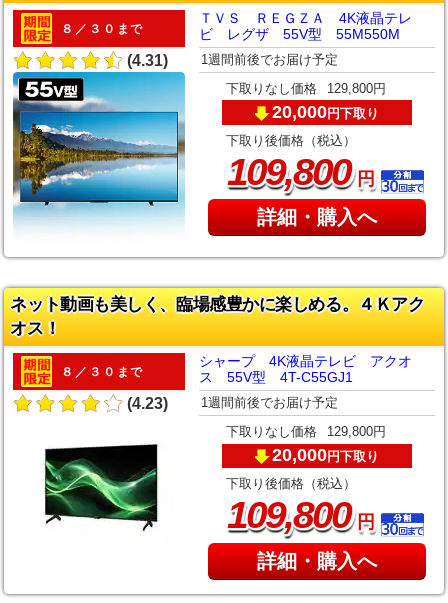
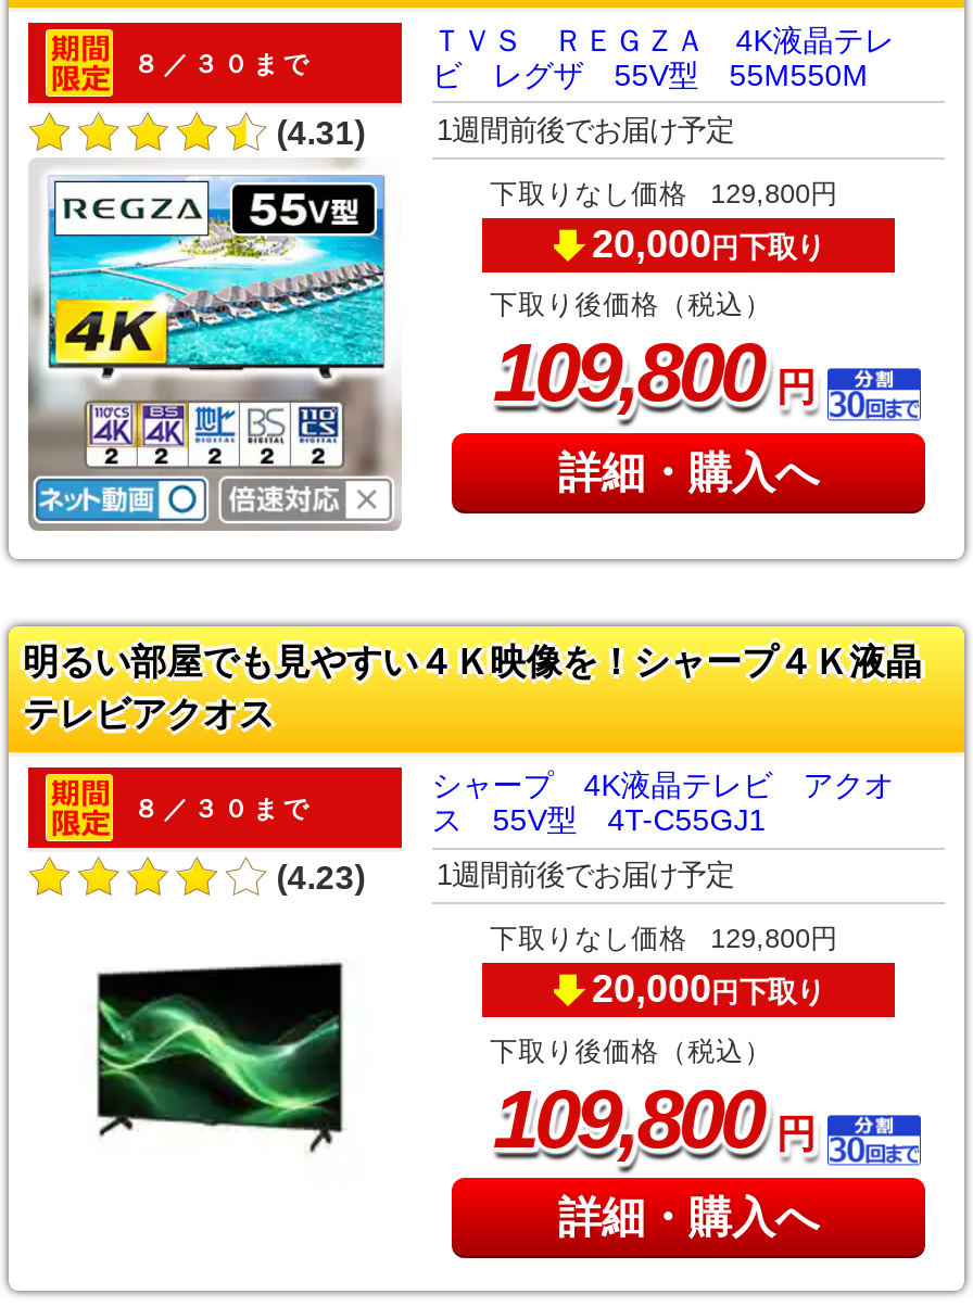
[12,71,186,244] [image] -> [26,156,402,532] [image]
[10,295,424,338] ネット動画も美しく、臨場感豊かに楽しめる。４Ｋアク | オス！ -> [23,642,922,735] 明るい部屋でも見やすい４Ｋ映像を！シャープ４Ｋ液晶 | テレビアクオス

